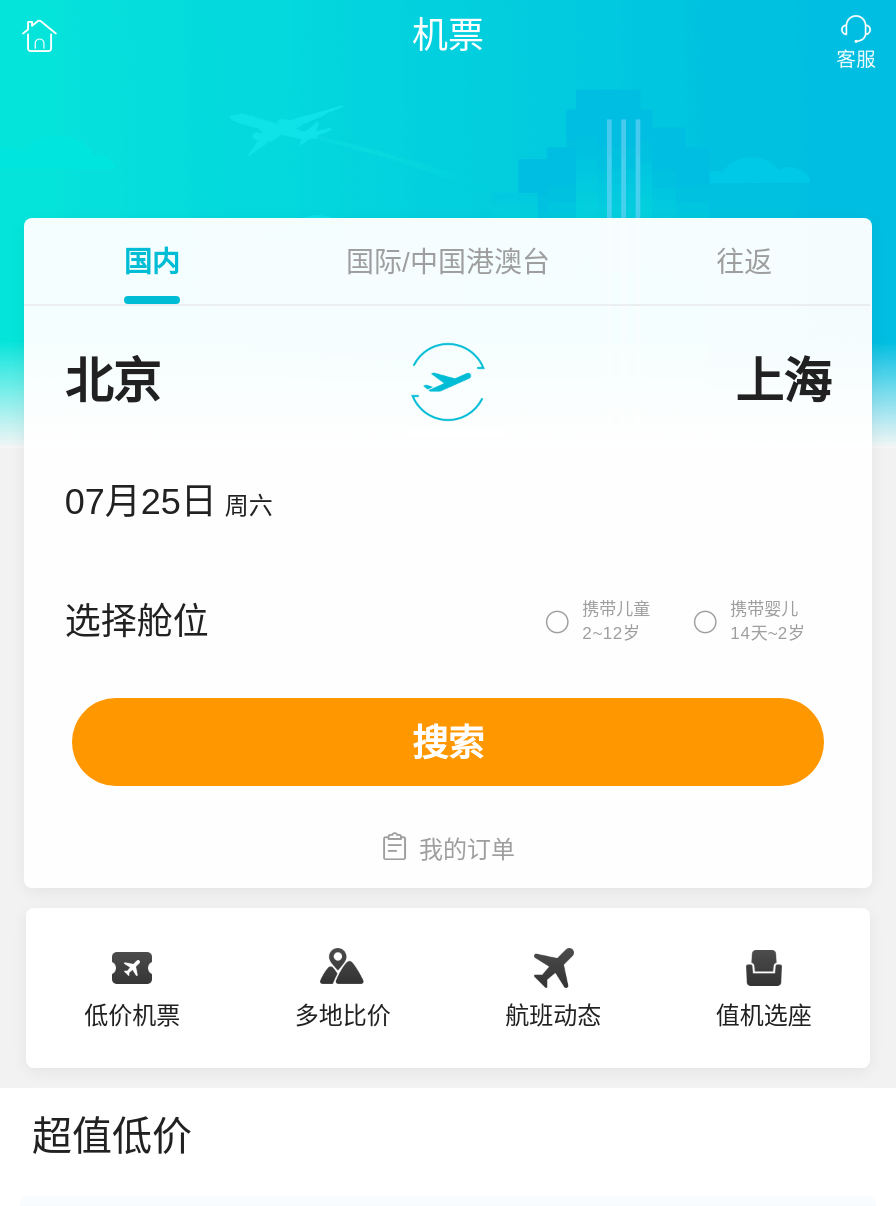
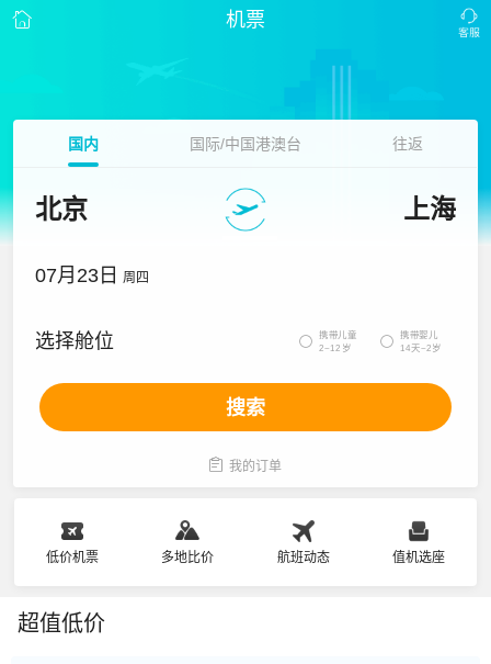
[65,482,273,522] 07月25日 周六 -> [35,265,149,286] 07月23日 周四

